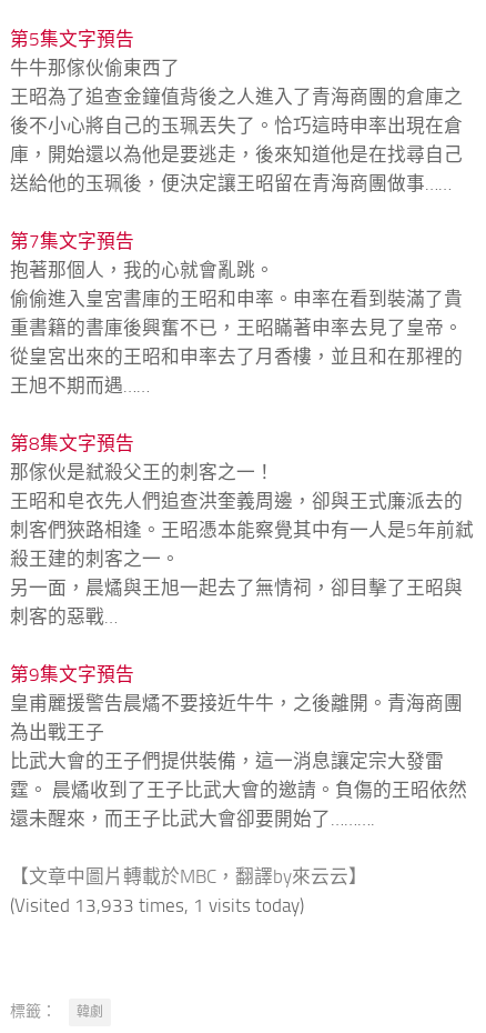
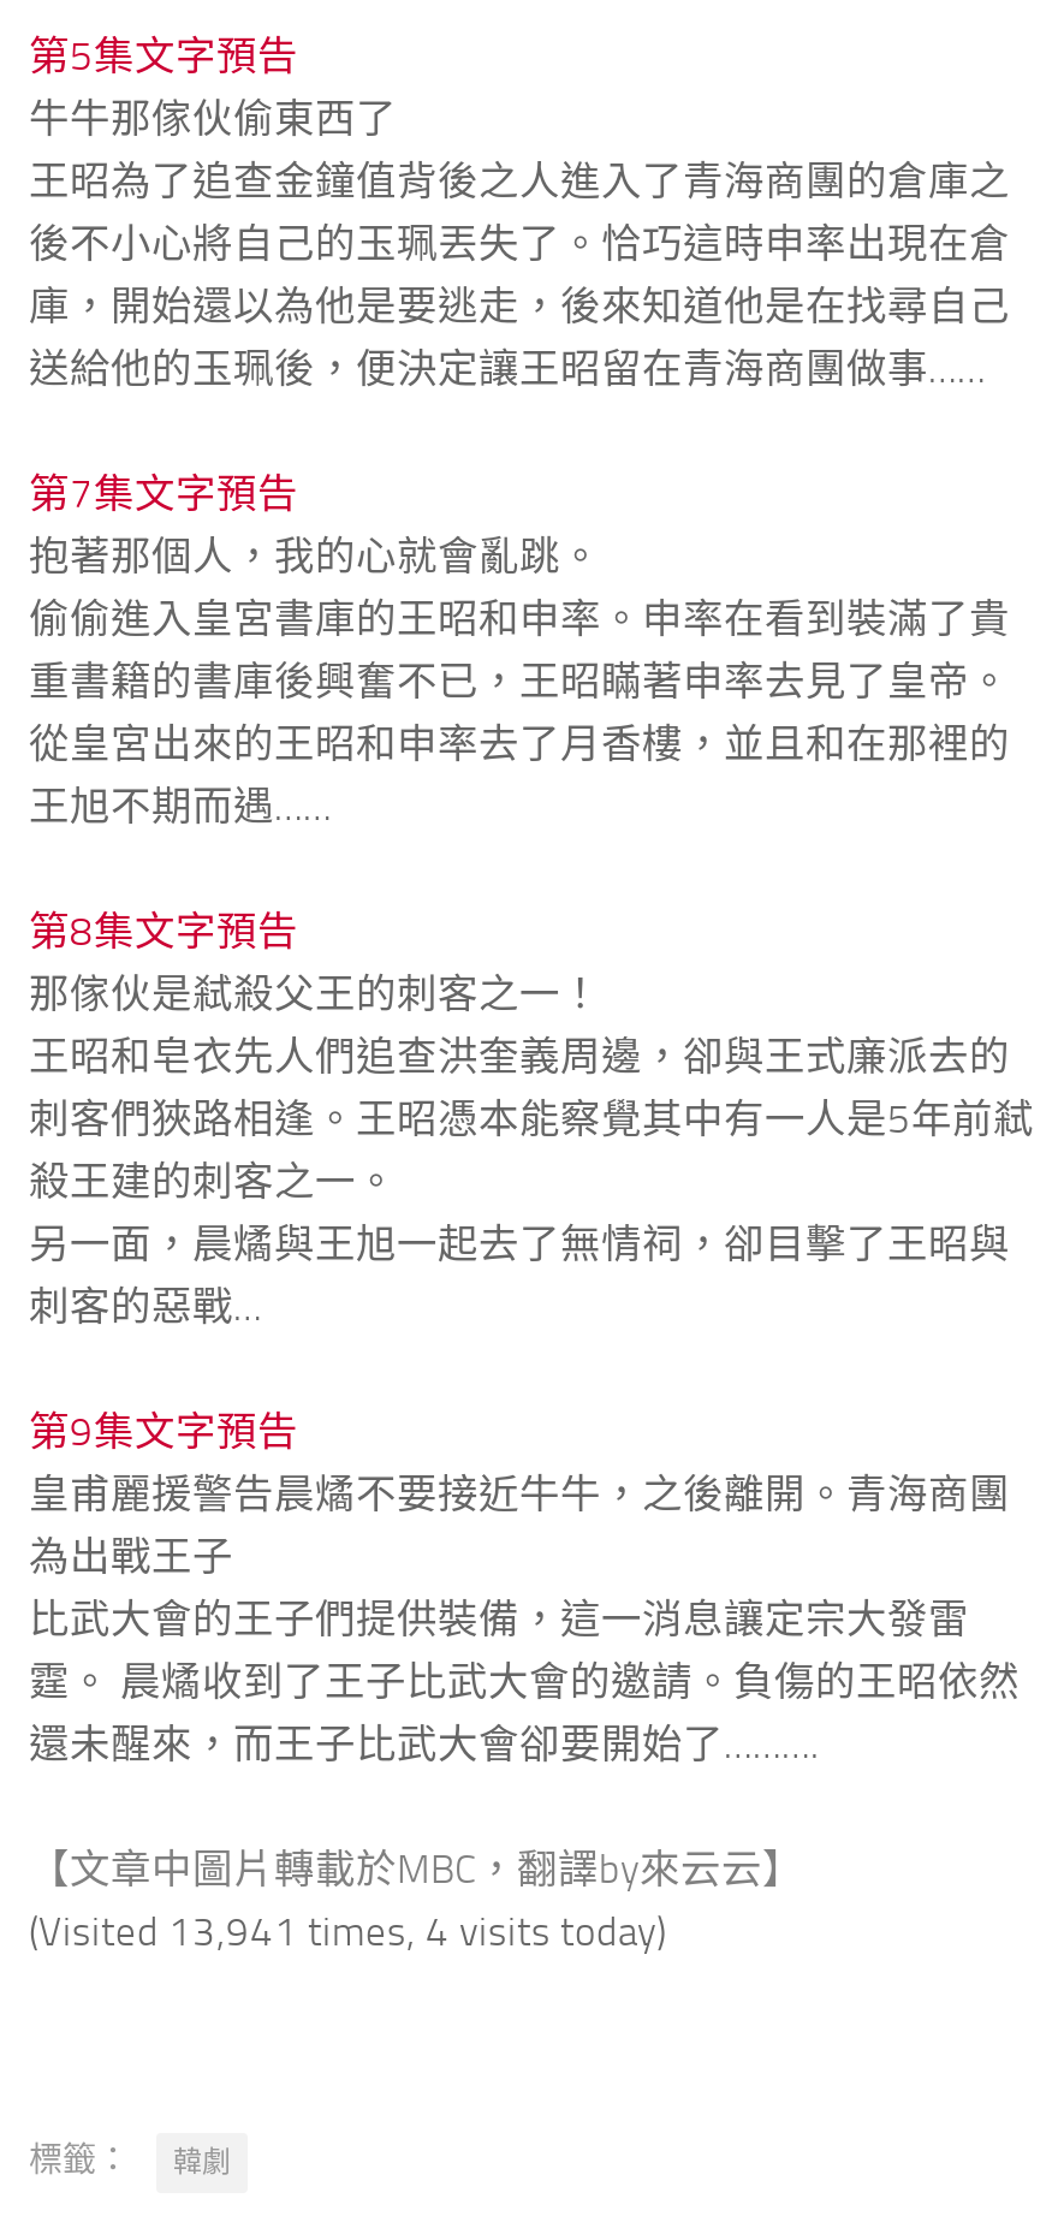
[10,894,304,916] (Visited 13,933 times, 1 visits today) -> [29,1906,666,1954] (Visited 13,941 times, 4 visits today)

